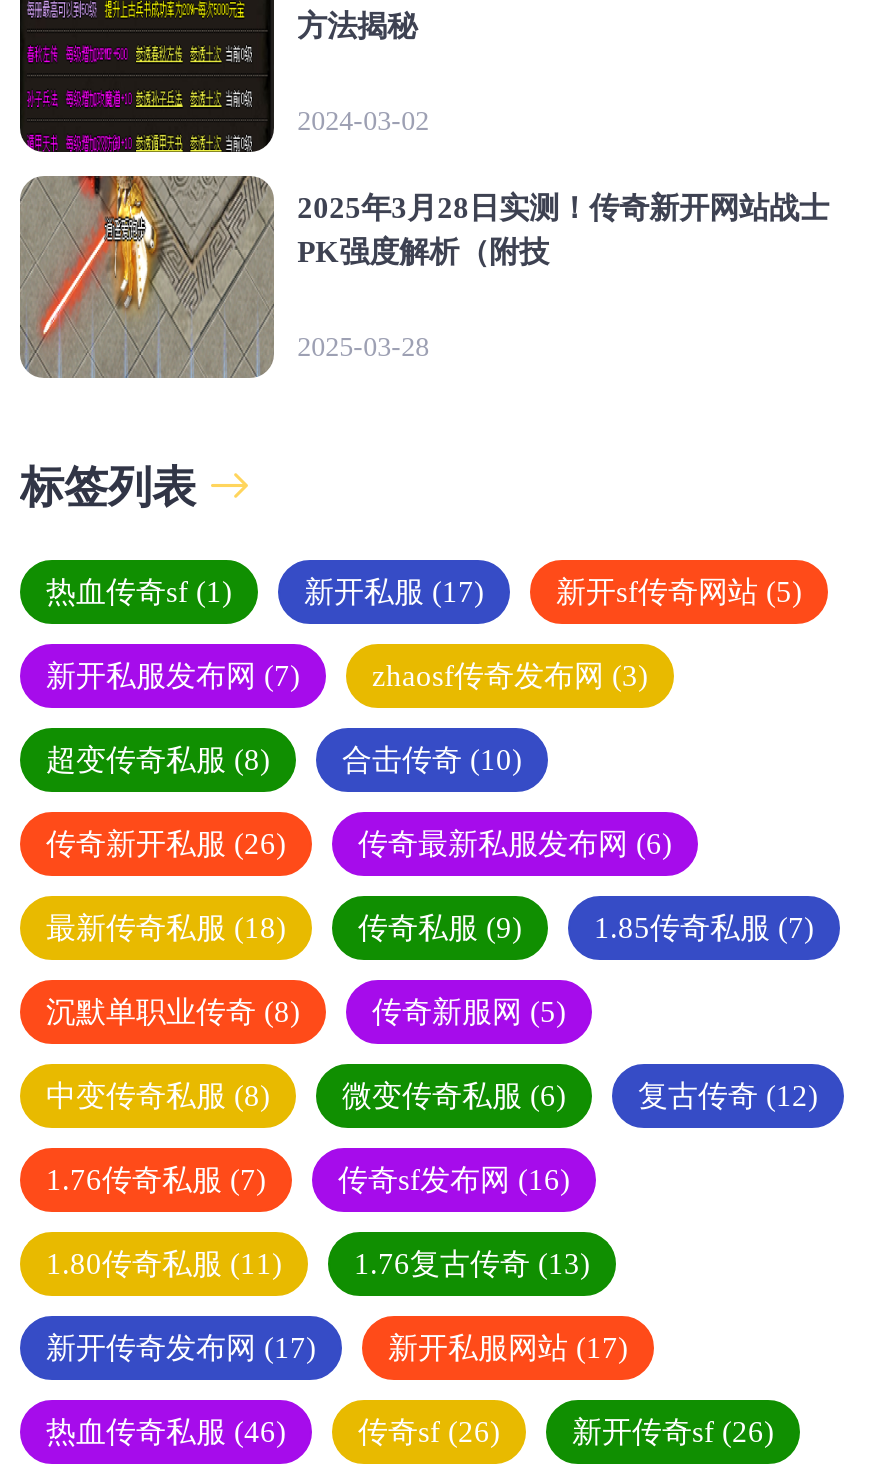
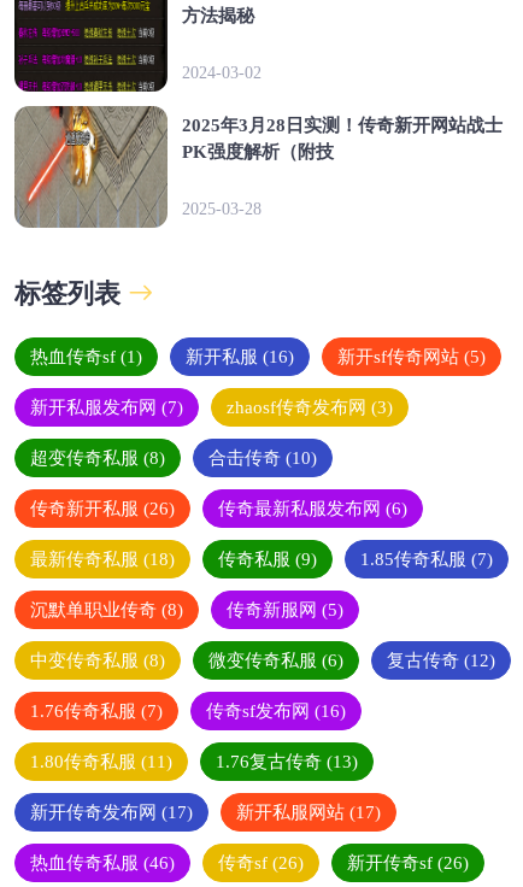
[304,576,484,608] 新开私服(17) -> [186,347,294,367] 新开私服(16)

